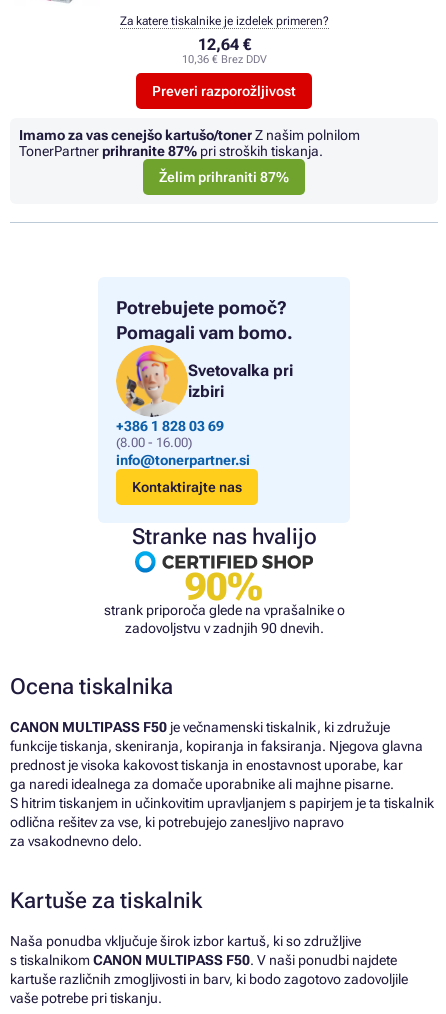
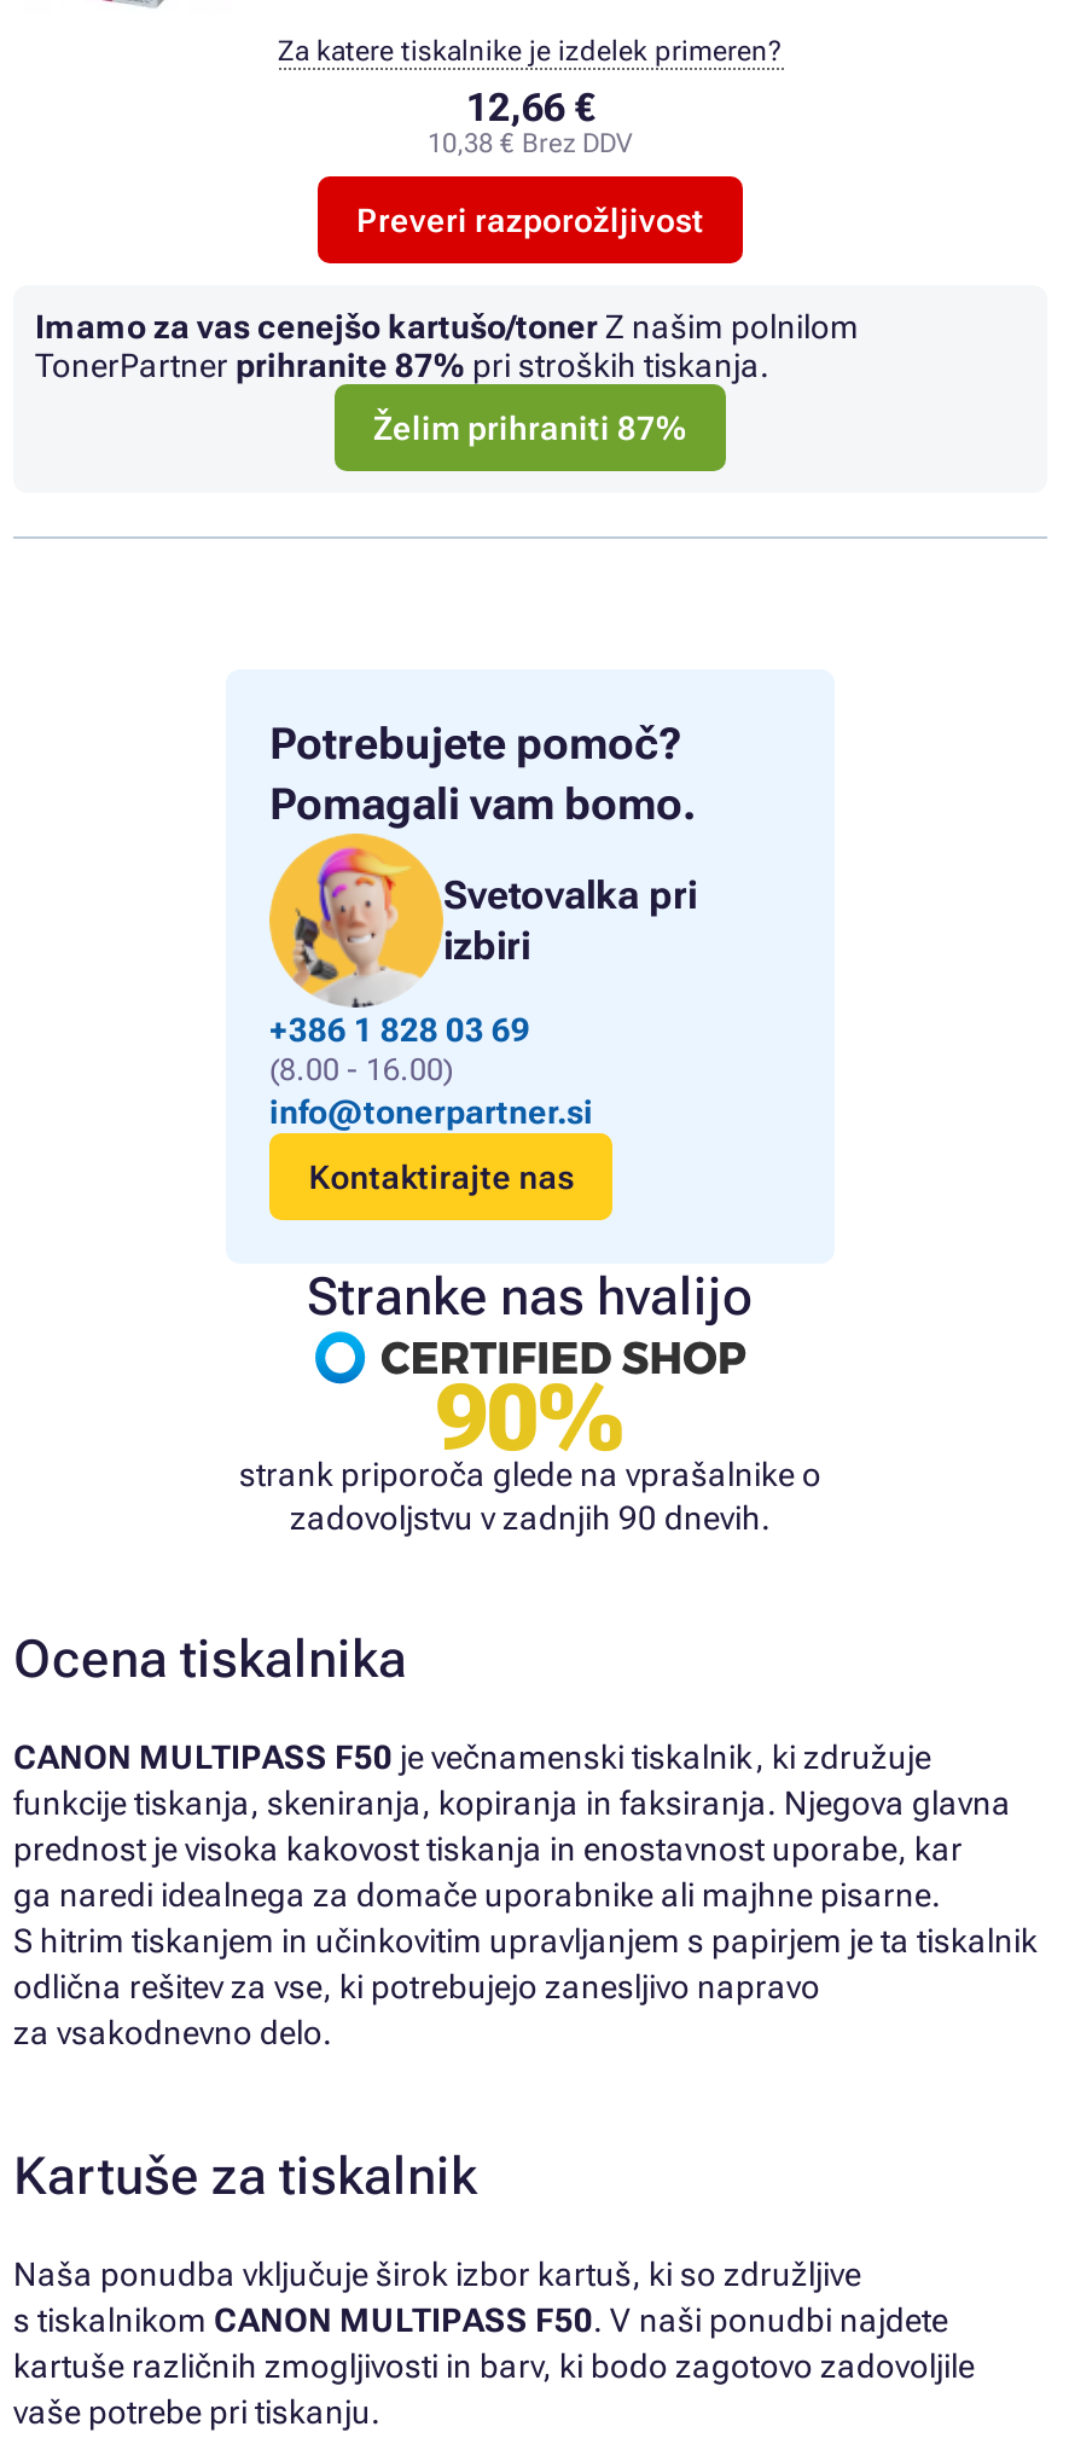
[197,35,250,54] 12,64 € -> [466,84,594,130] 12,66 €
[181,53,266,66] 10,36 € Brez DDV -> [428,128,633,159] 10,38 € Brez DDV

